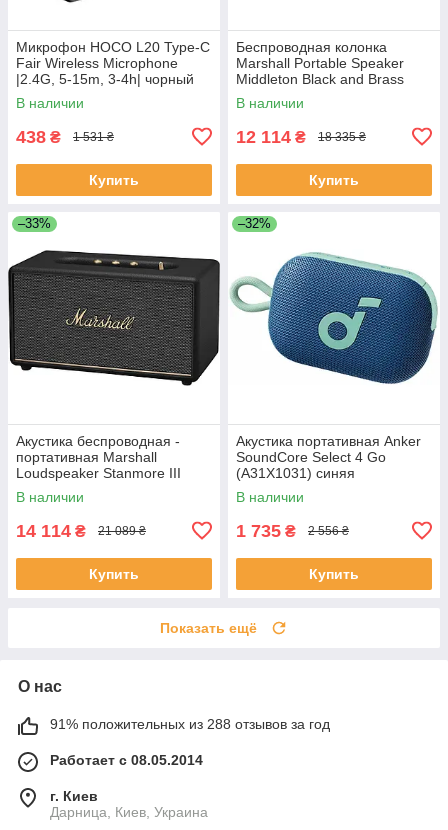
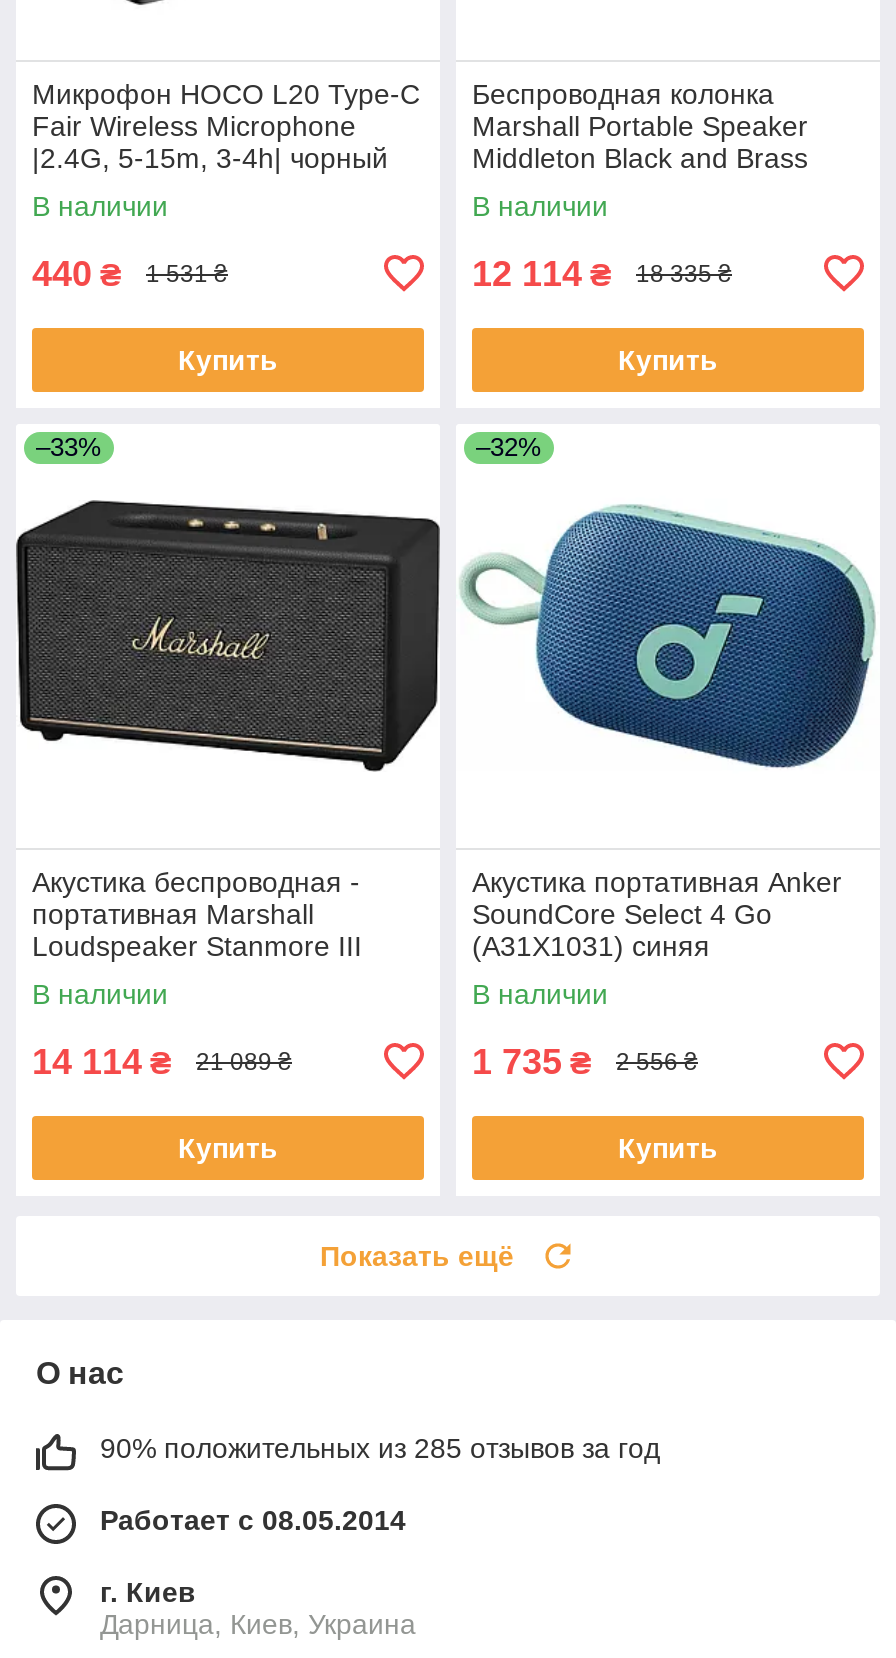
[16,127,61,147] 438 ₴ -> [32,254,122,294] 440 ₴
[50,716,330,732] 91% положительных из 288 отзывов за год -> [100,1432,660,1464] 90% положительных из 285 отзывов за год

